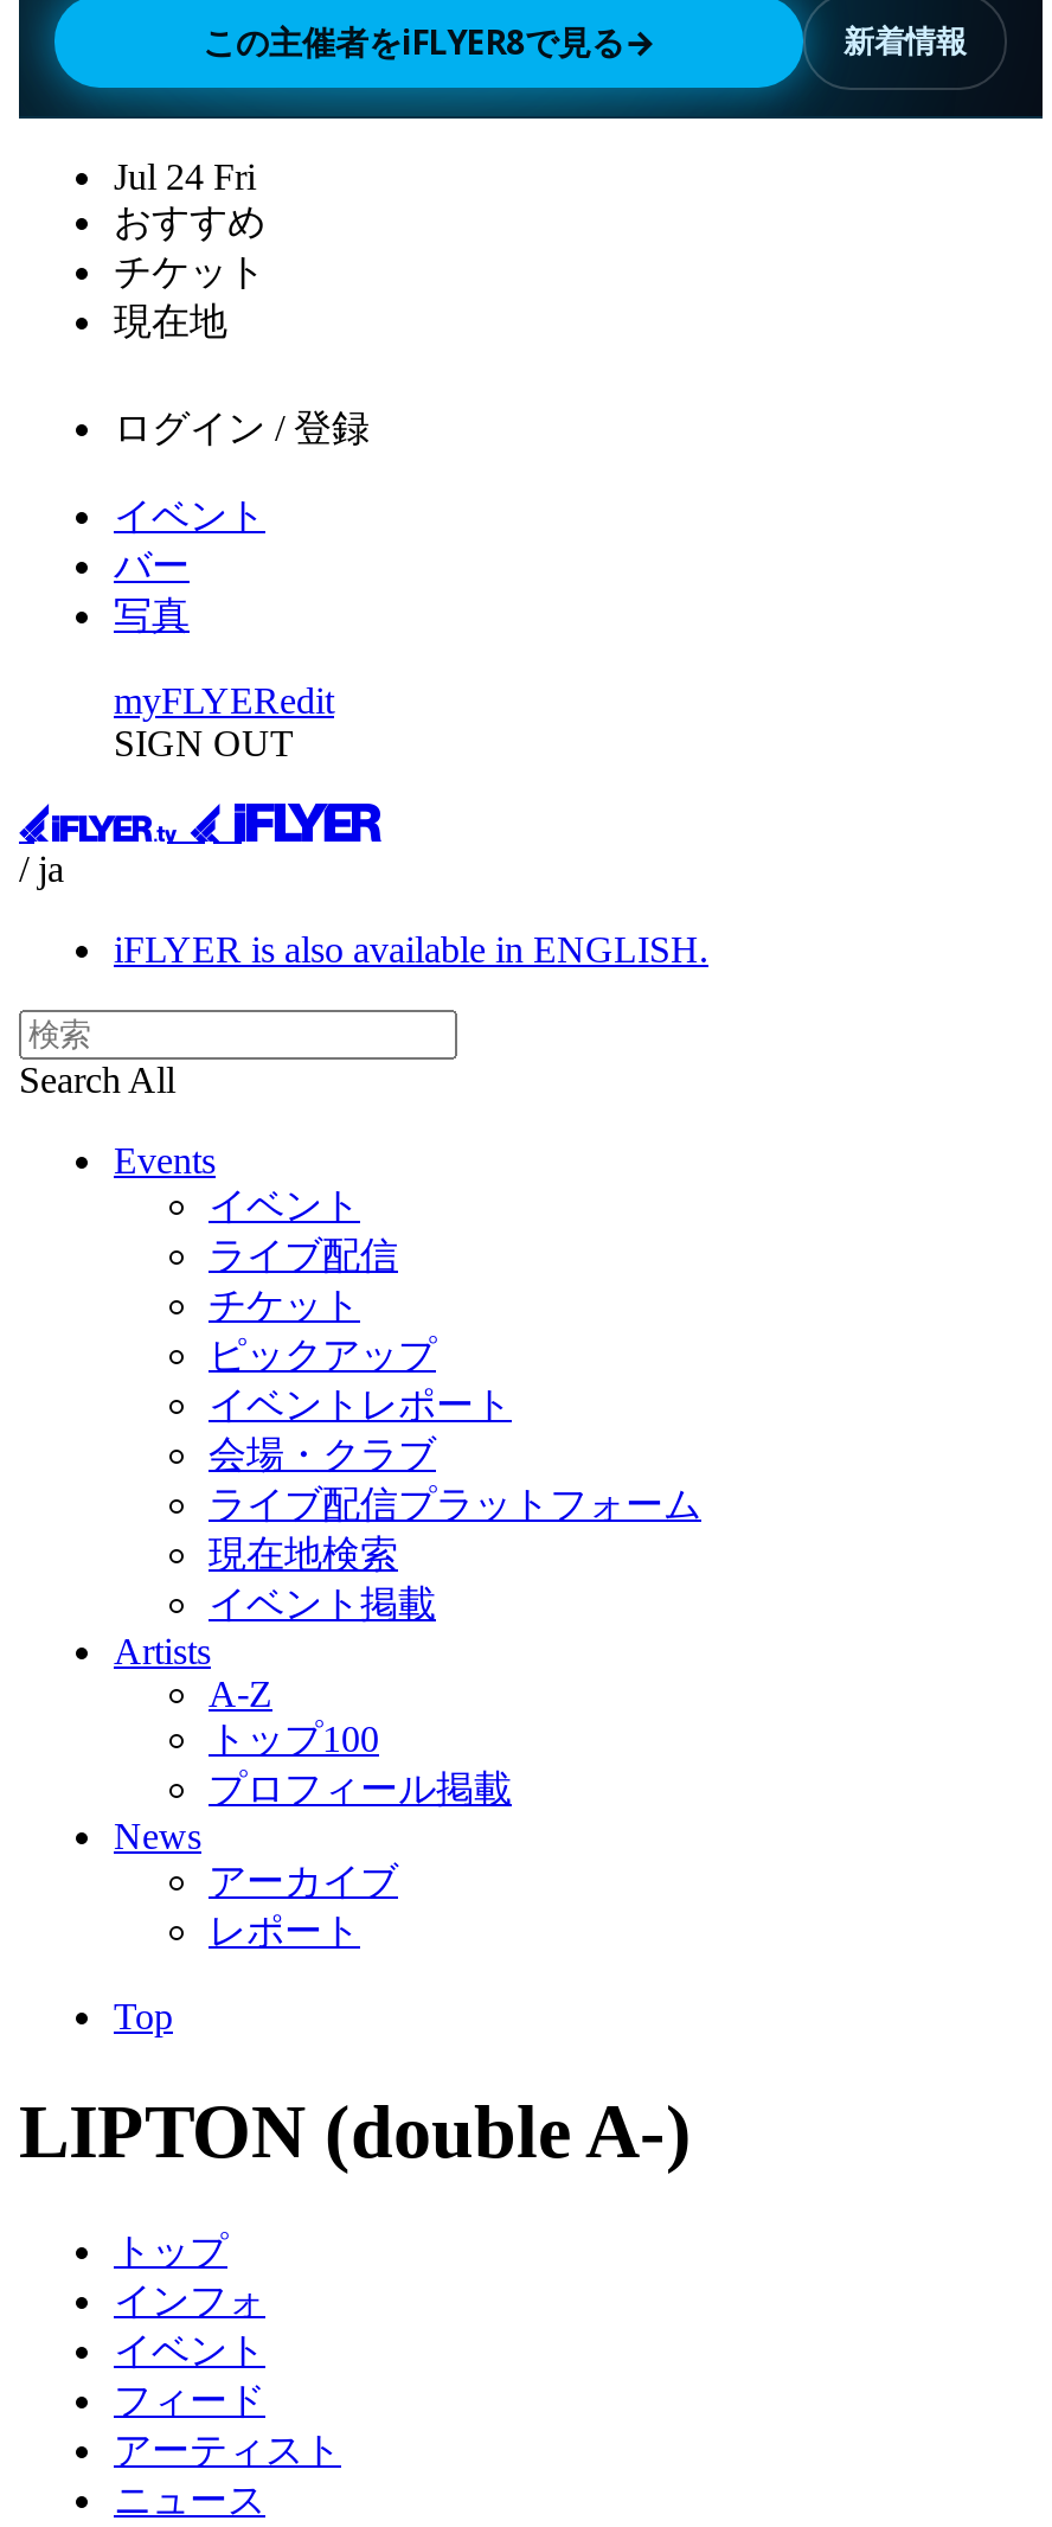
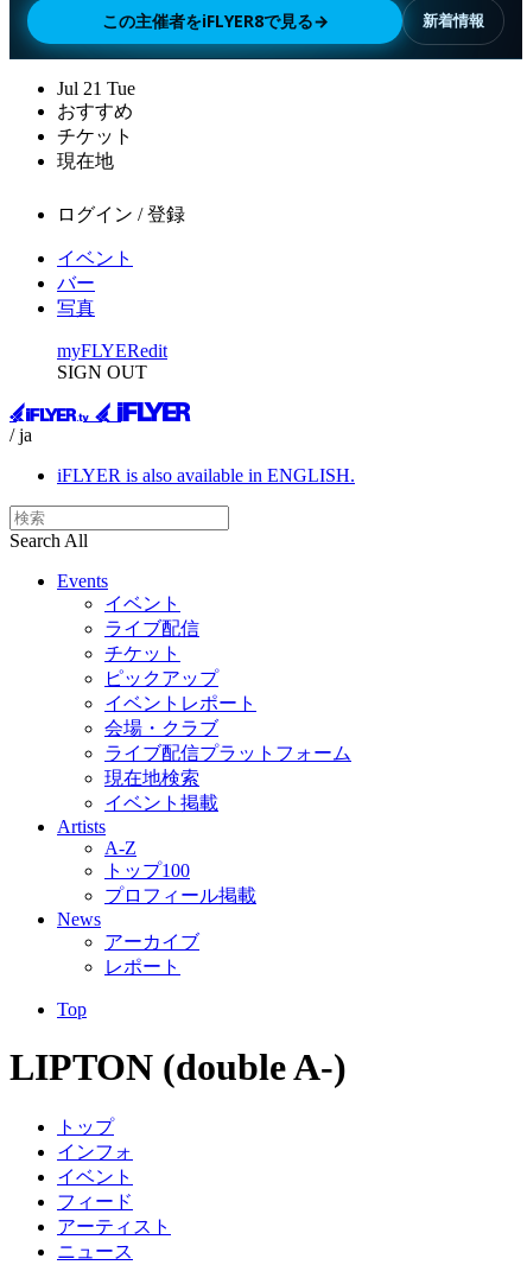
[114,156,256,197] Jul 24 Fri -> [57,78,135,98] Jul 21 Tue

